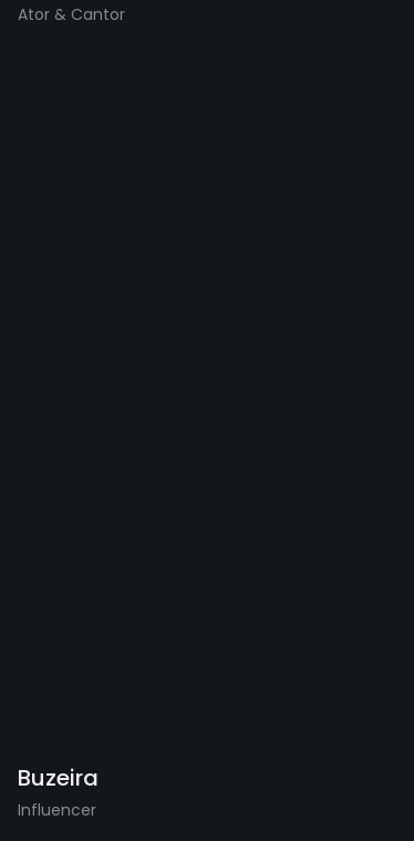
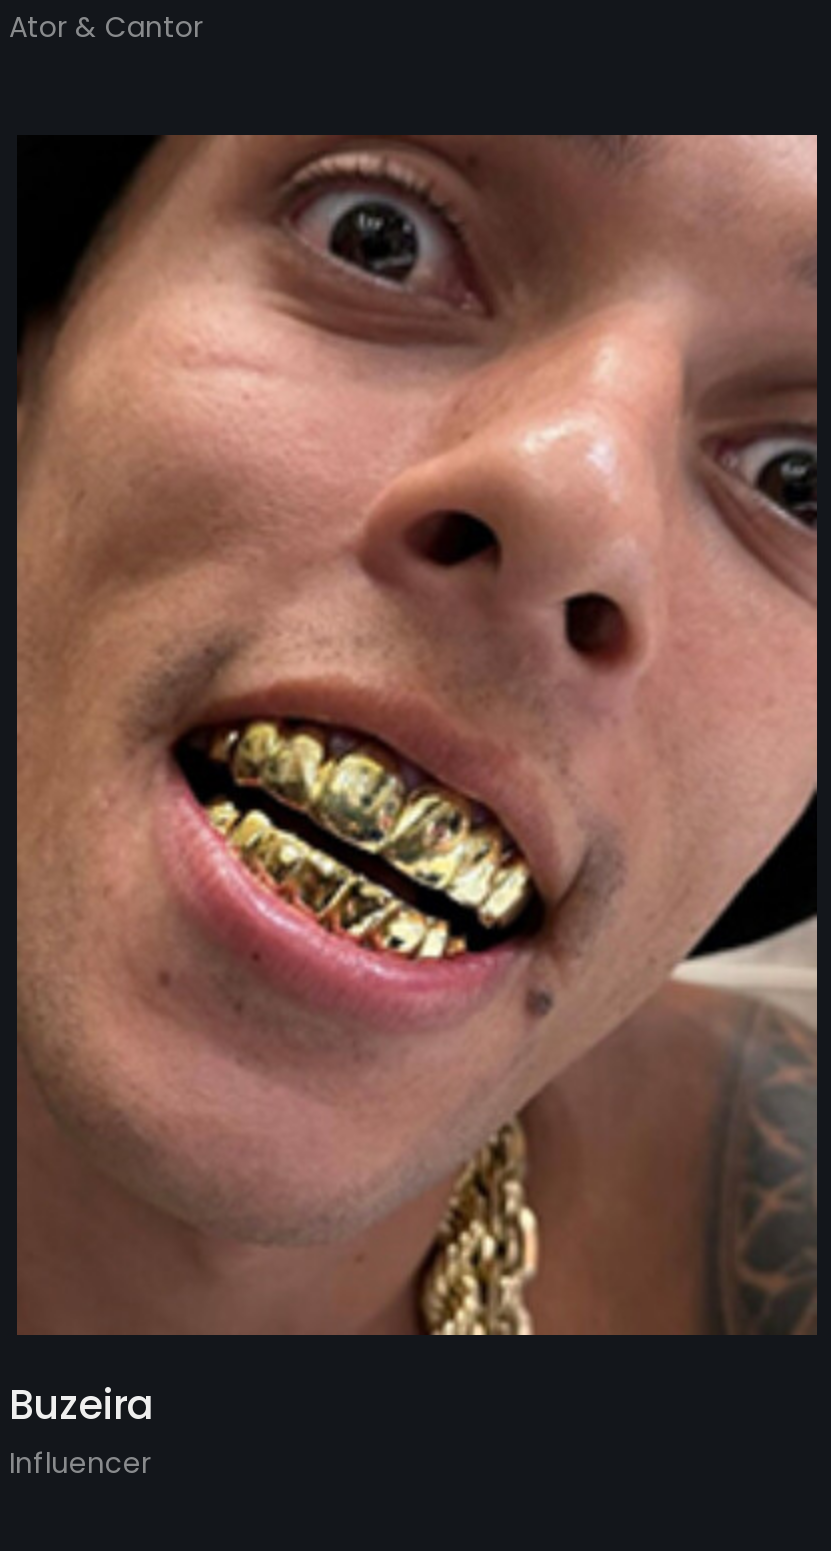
none -> [15,132,819,1338] [image]

